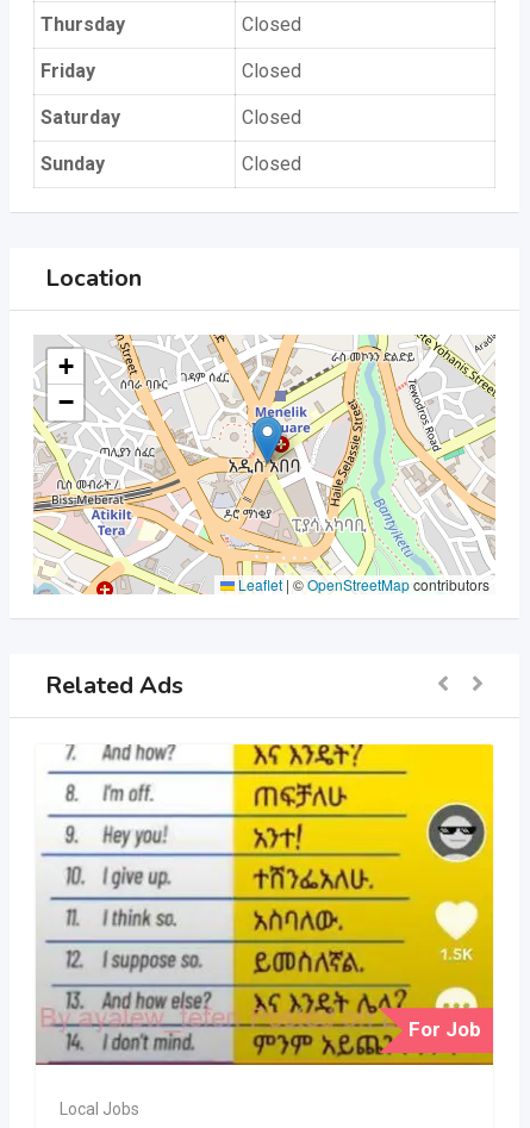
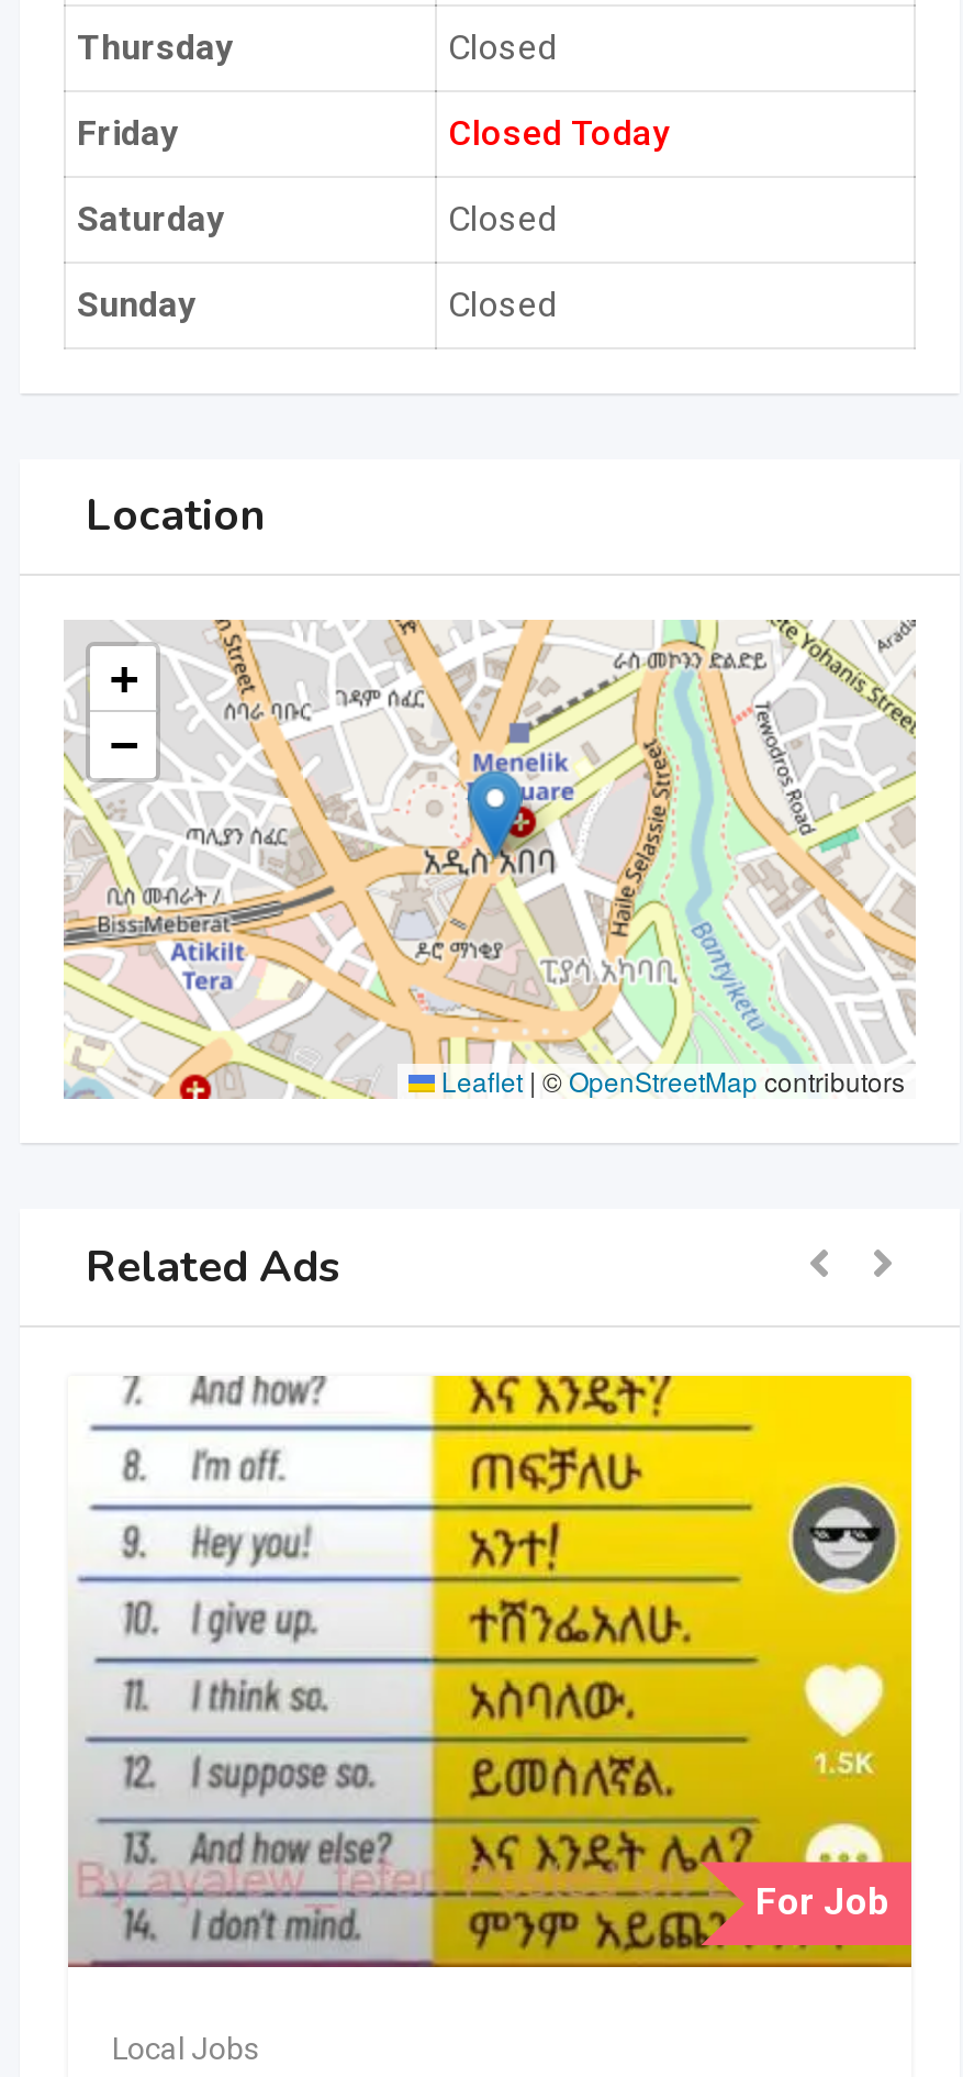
[242,60,301,82] Closed -> [448,113,670,154] Closed Today

